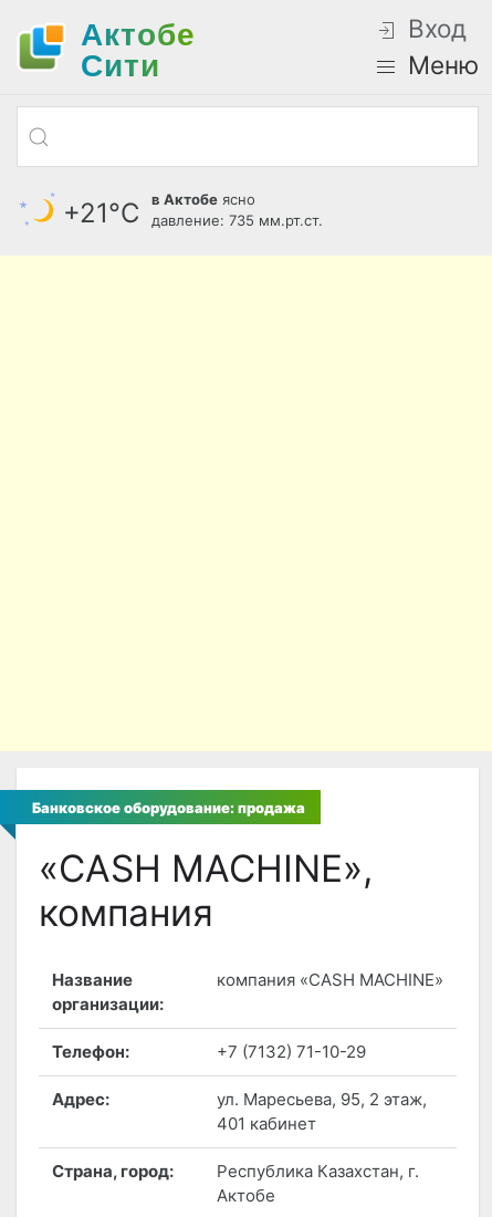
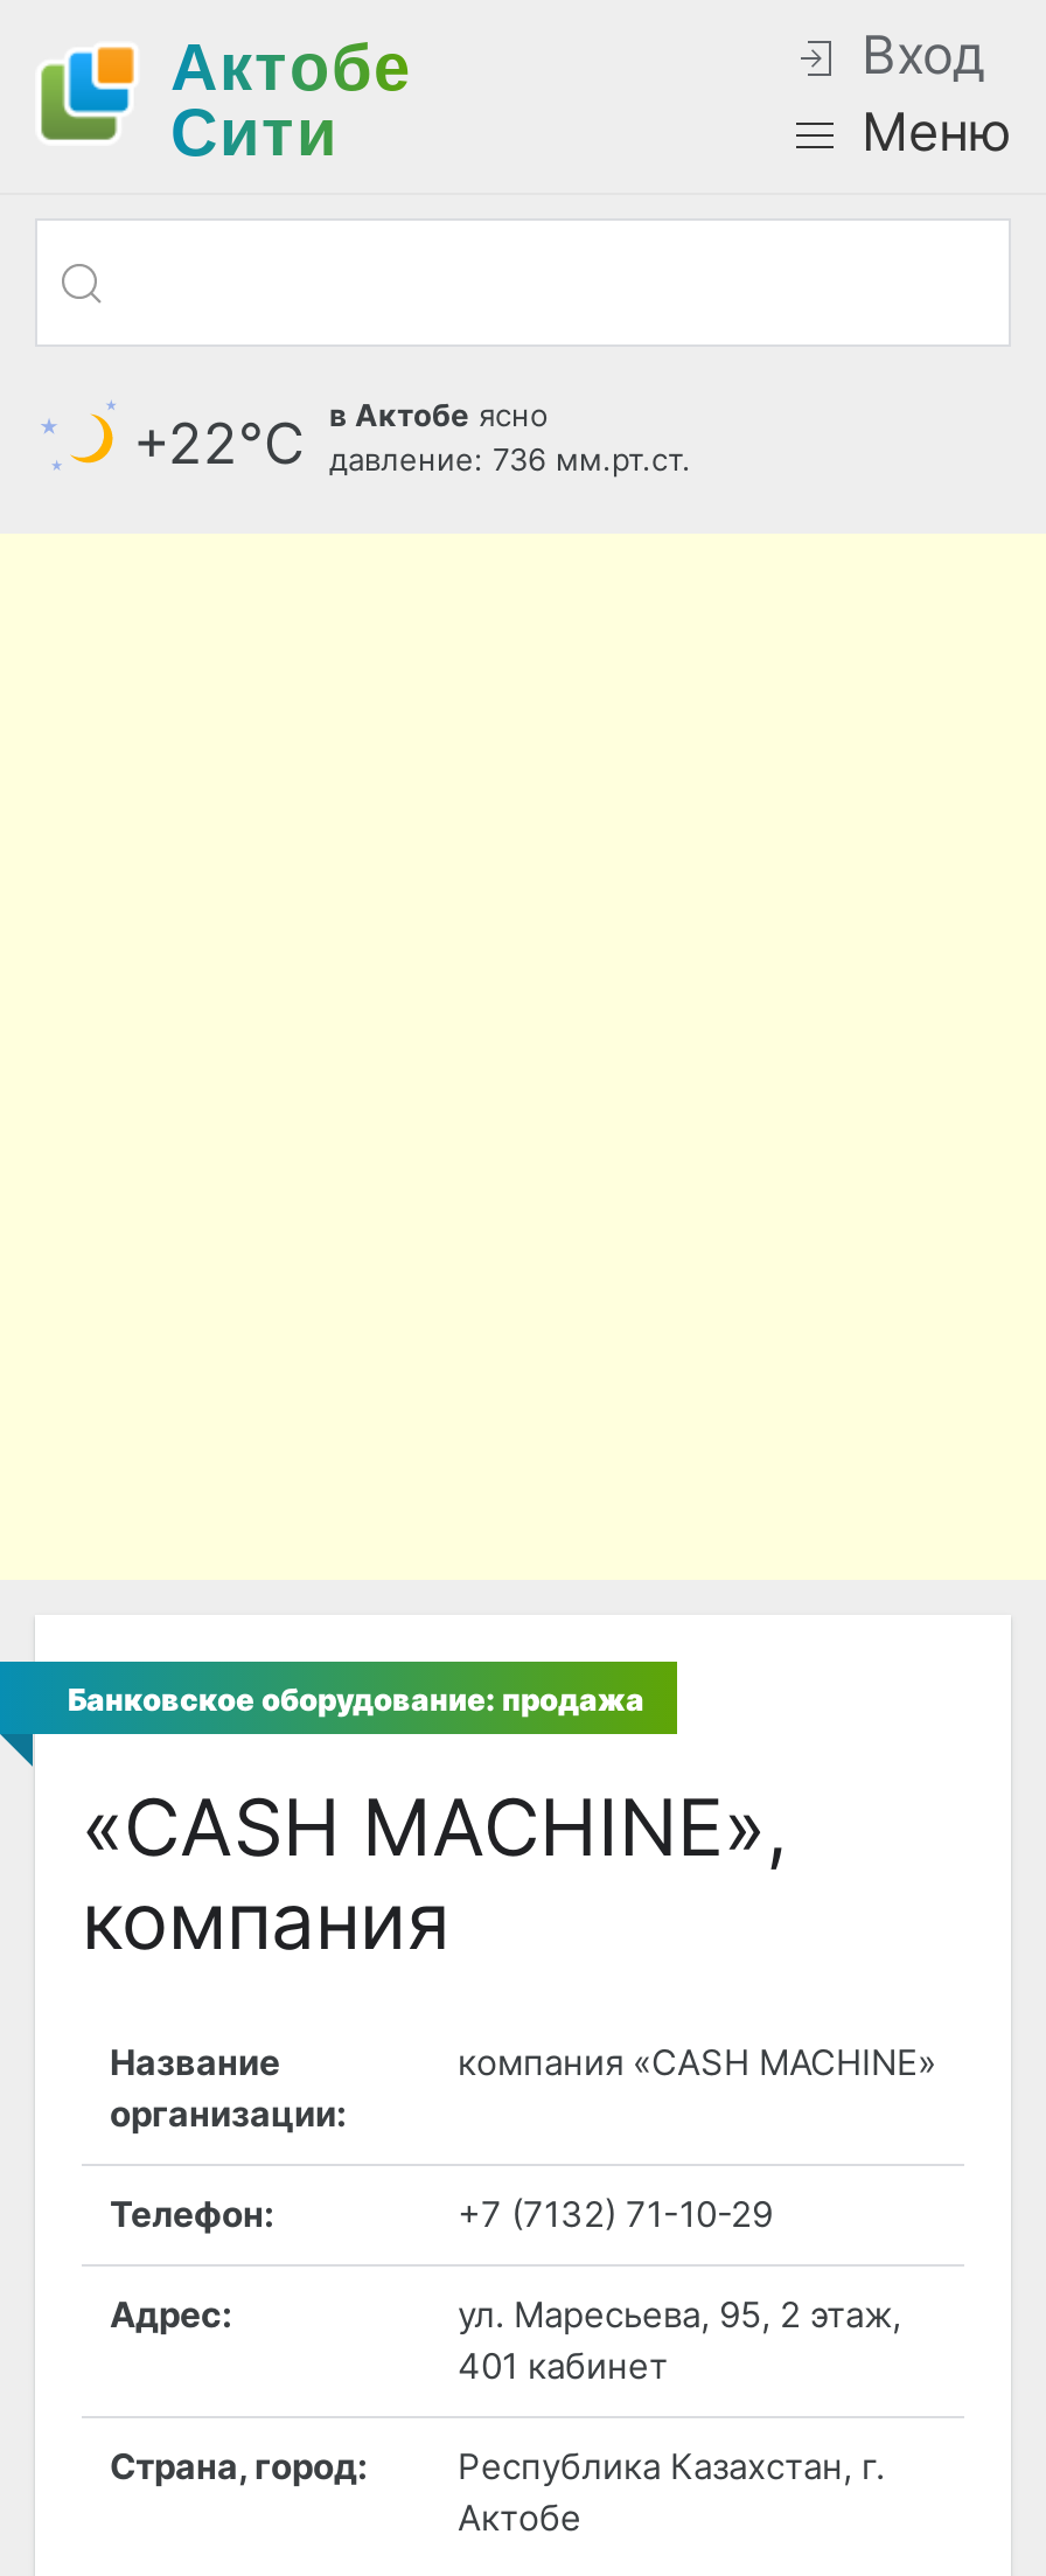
[63,197,139,229] +21°С -> [133,410,304,478] +22°С
[151,211,323,229] давление: 735 мм.рт.ст. -> [329,440,691,478] давление: 736 мм.рт.ст.

